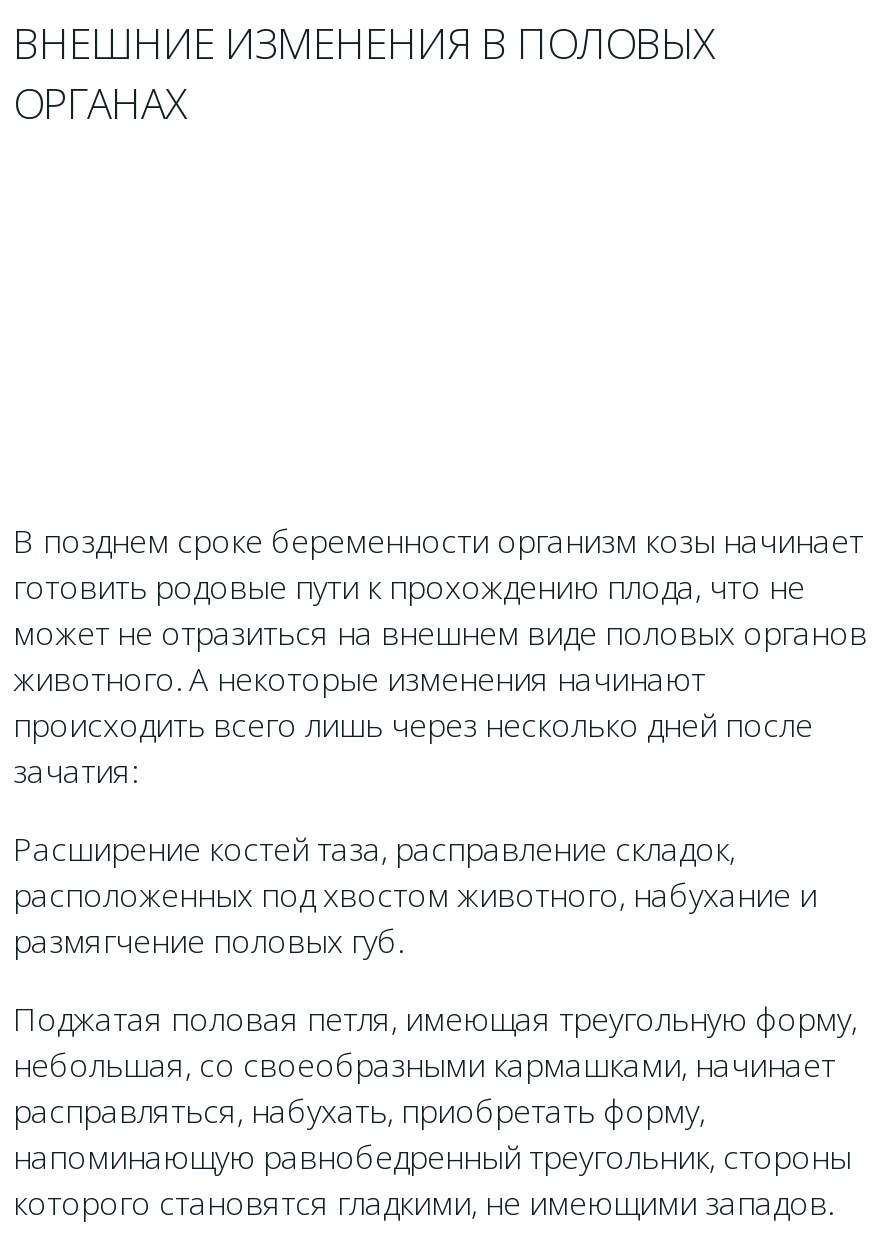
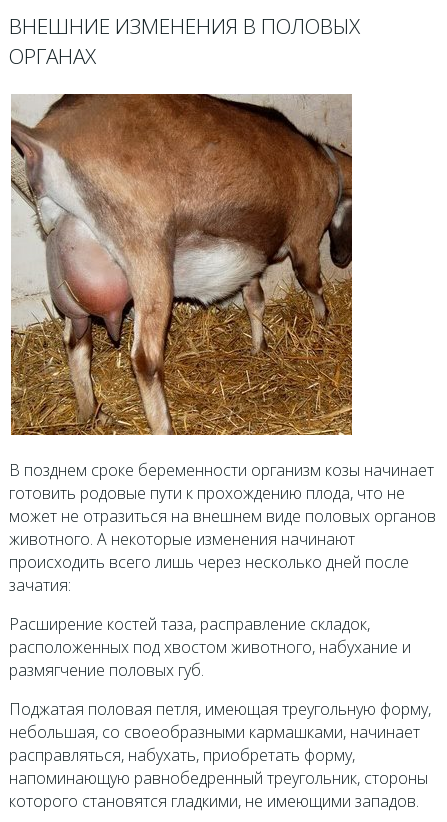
none -> [10,93,353,436] [image]

